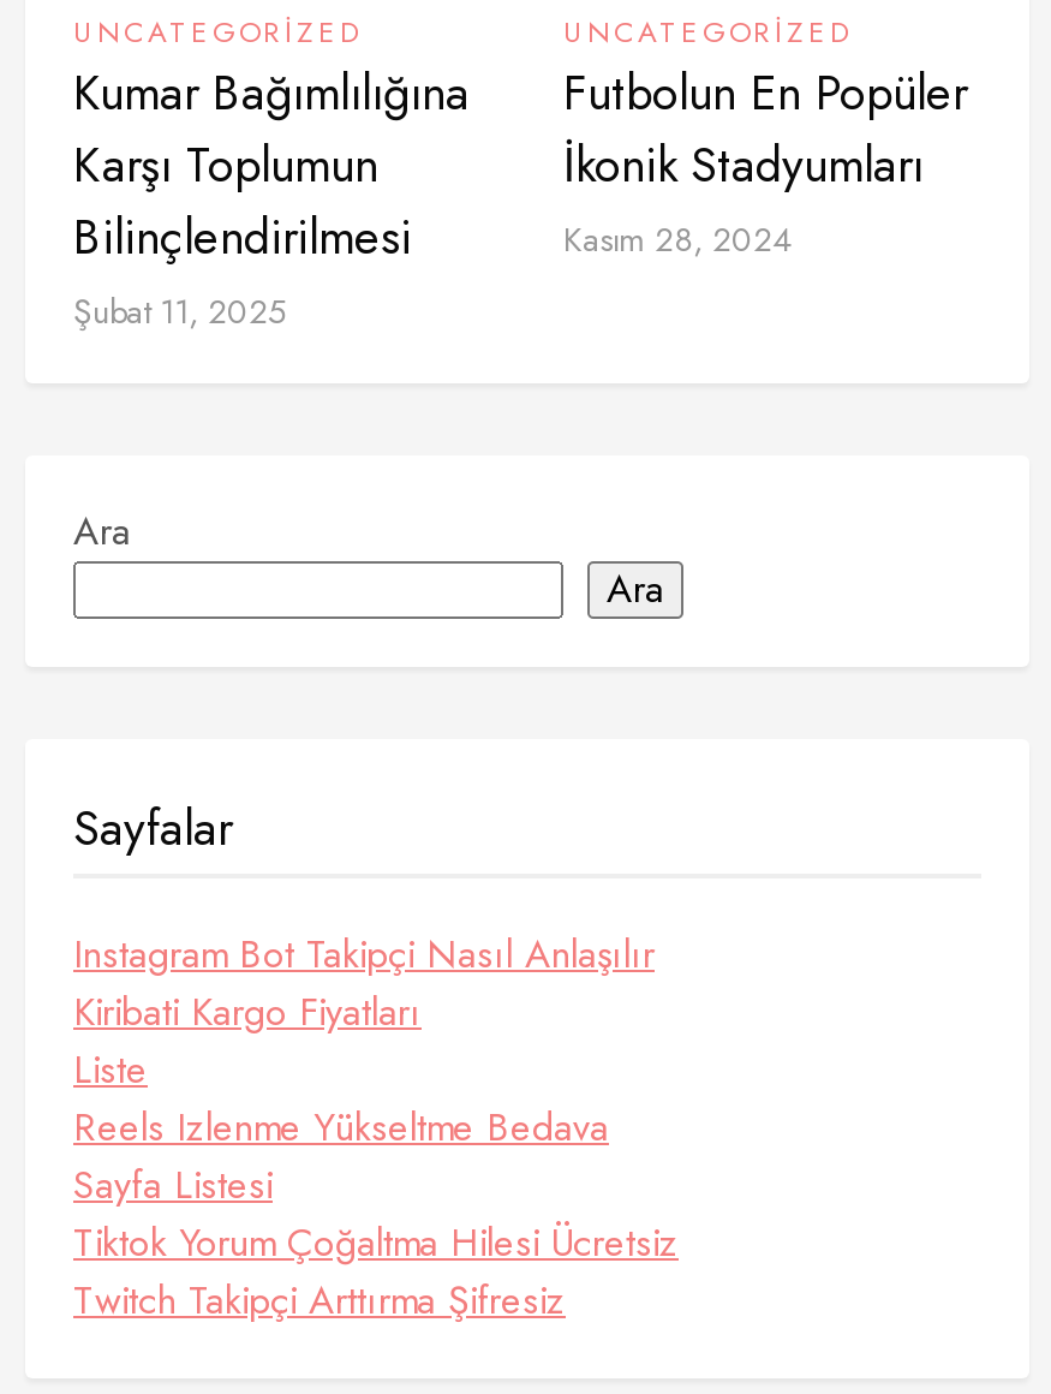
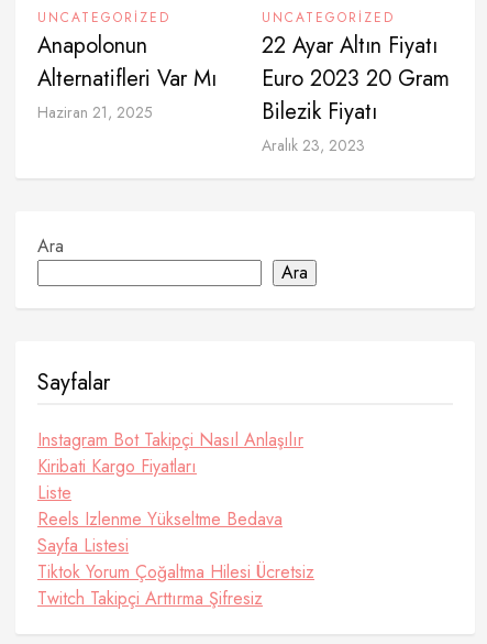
[73,59,470,335] Kumar Bağımlılığına | Karşı Toplumun | Bilinçlendirilmesi | Şubat 11, 2025 -> [37,30,217,123] Anapolonun | Alternatifleri Var Mı | Haziran 21, 2025
[563,59,967,263] Futbolun En Popüler | İkonik Stadyumları | Kasım 28, 2024 -> [262,30,450,156] 22 Ayar Altın Fiyatı | Euro 2023 20 Gram | Bilezik Fiyatı | Aralık 23, 2023

